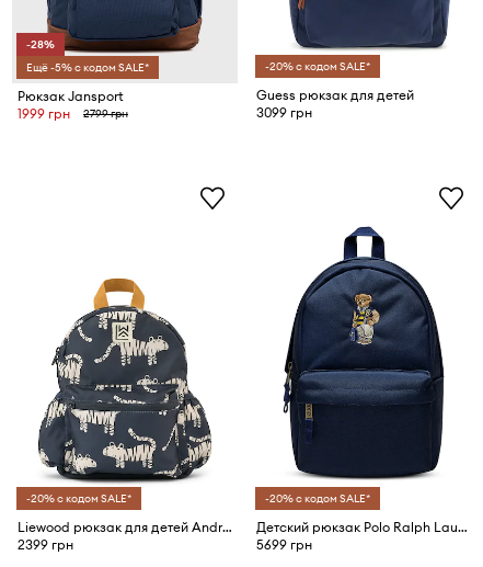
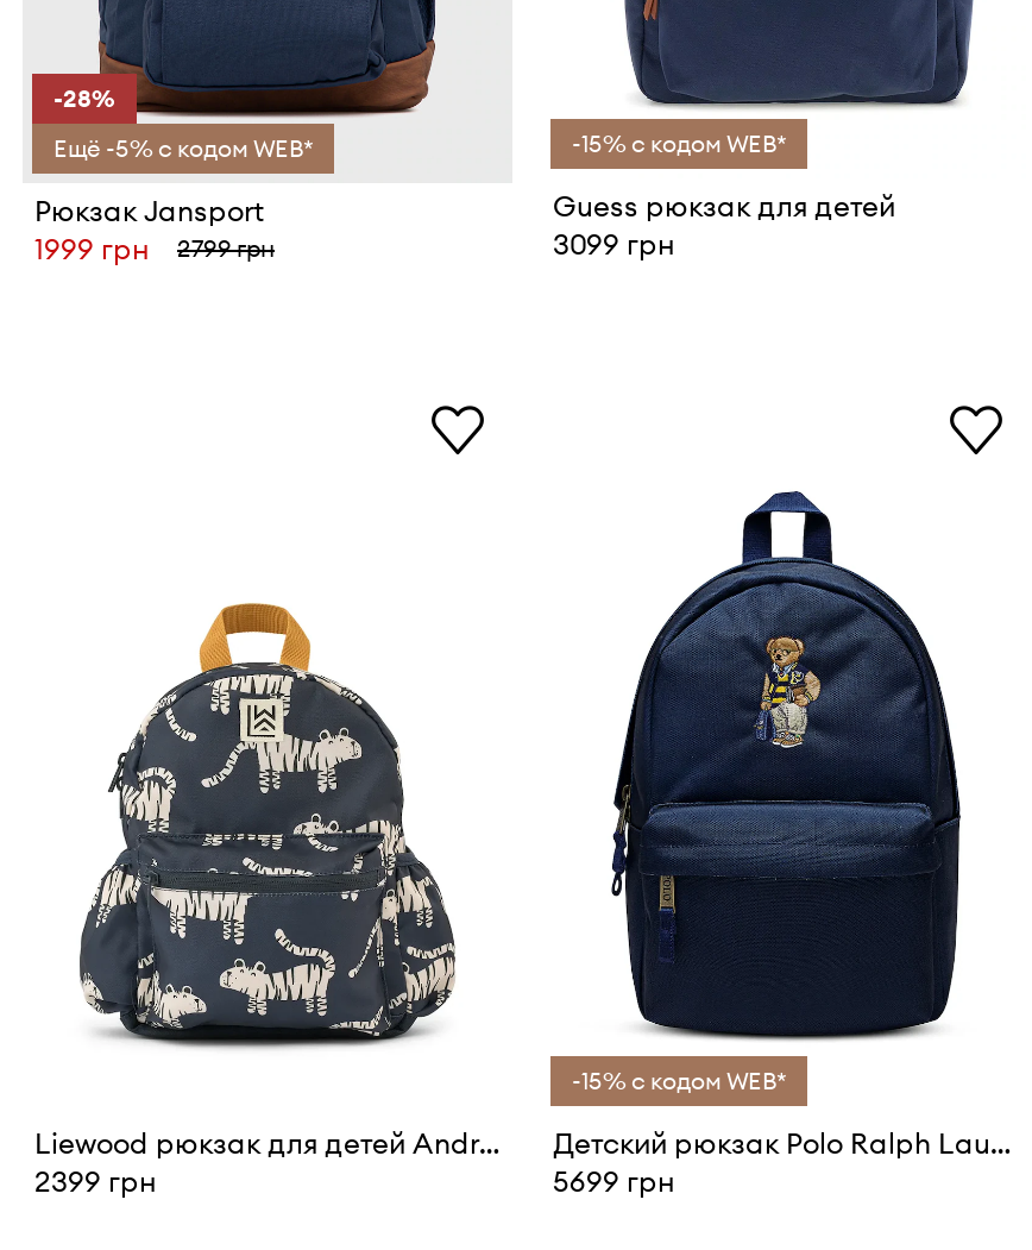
[26,61,149,75] Ещё -5% с кодом SALE* -> [54,132,313,163] Ещё -5% с кодом WEB*
[265,59,370,73] -20% с кодом SALE* -> [572,127,786,158] -15% с кодом WEB*
[26,491,131,505] -20% с кодом SALE* -> none
[265,491,370,505] -20% с кодом SALE* -> [572,1065,786,1096] -15% с кодом WEB*

